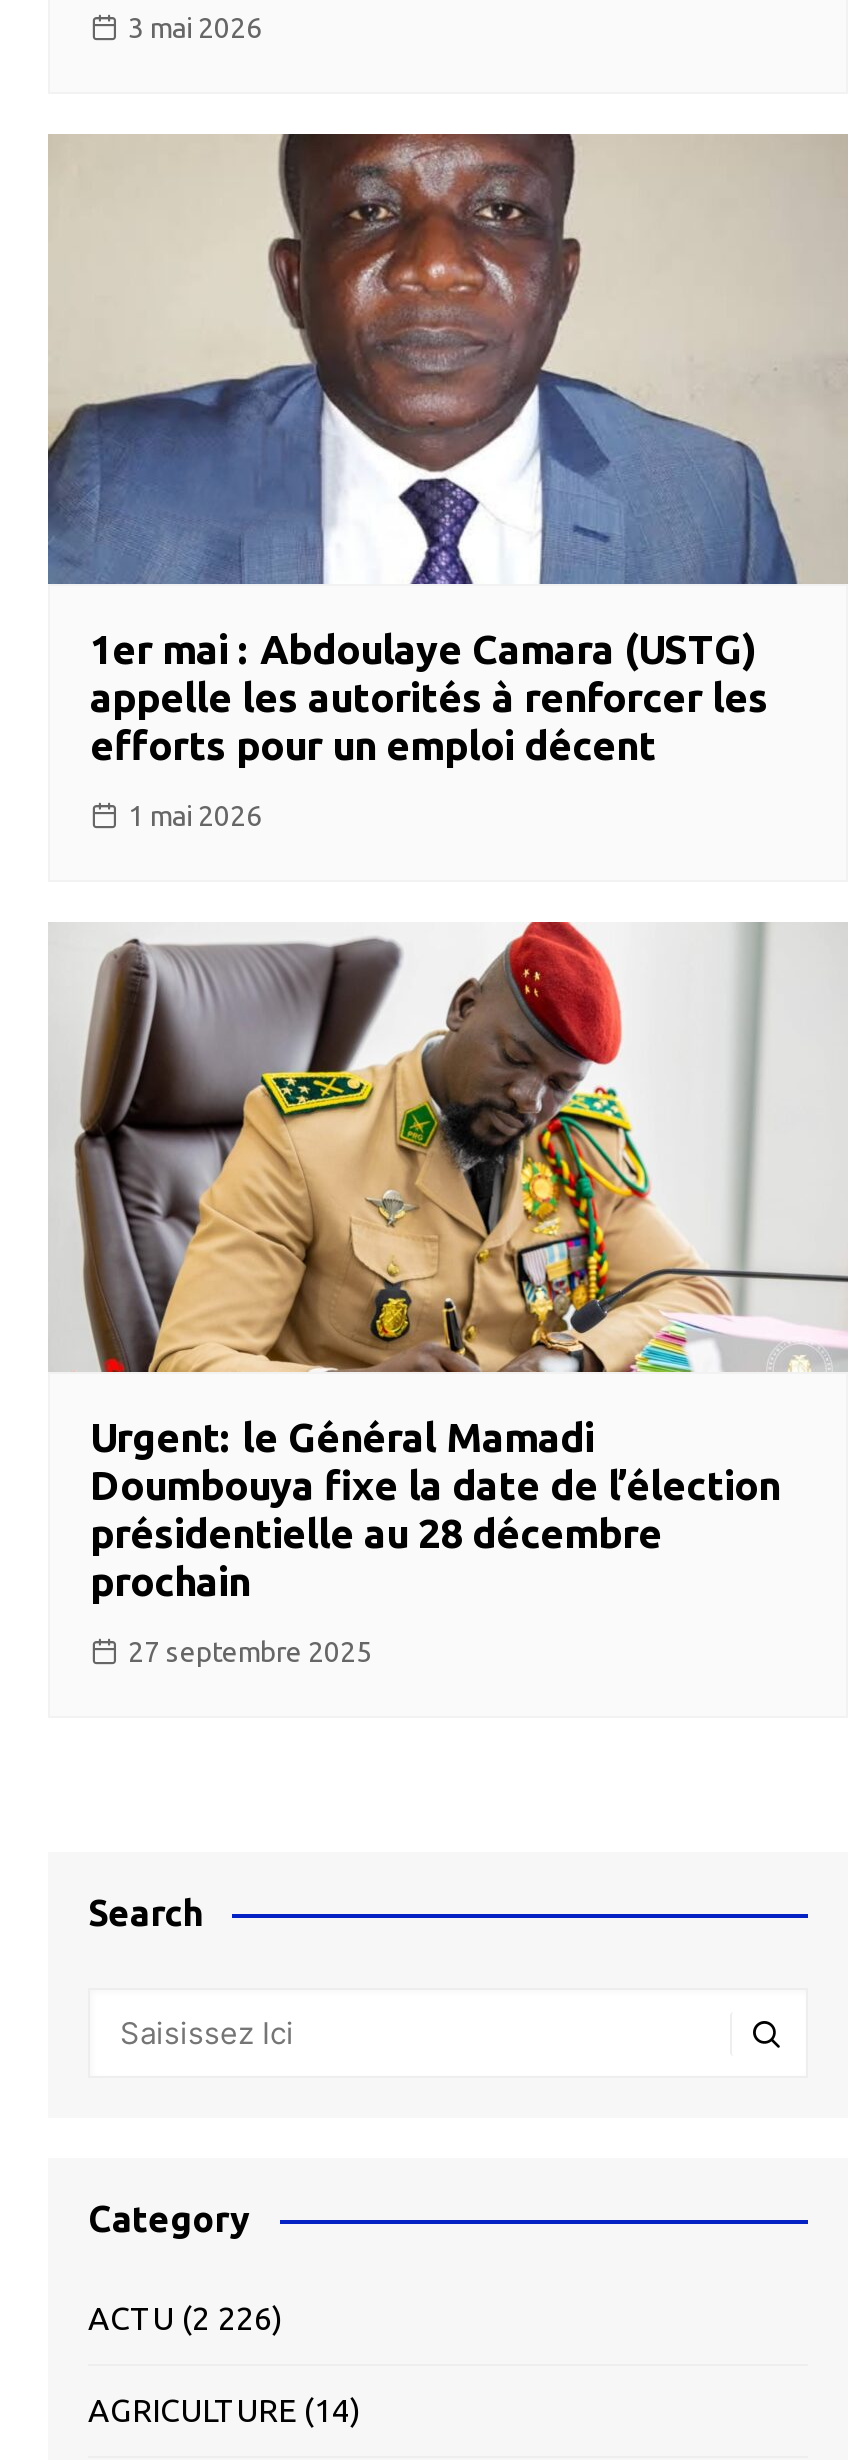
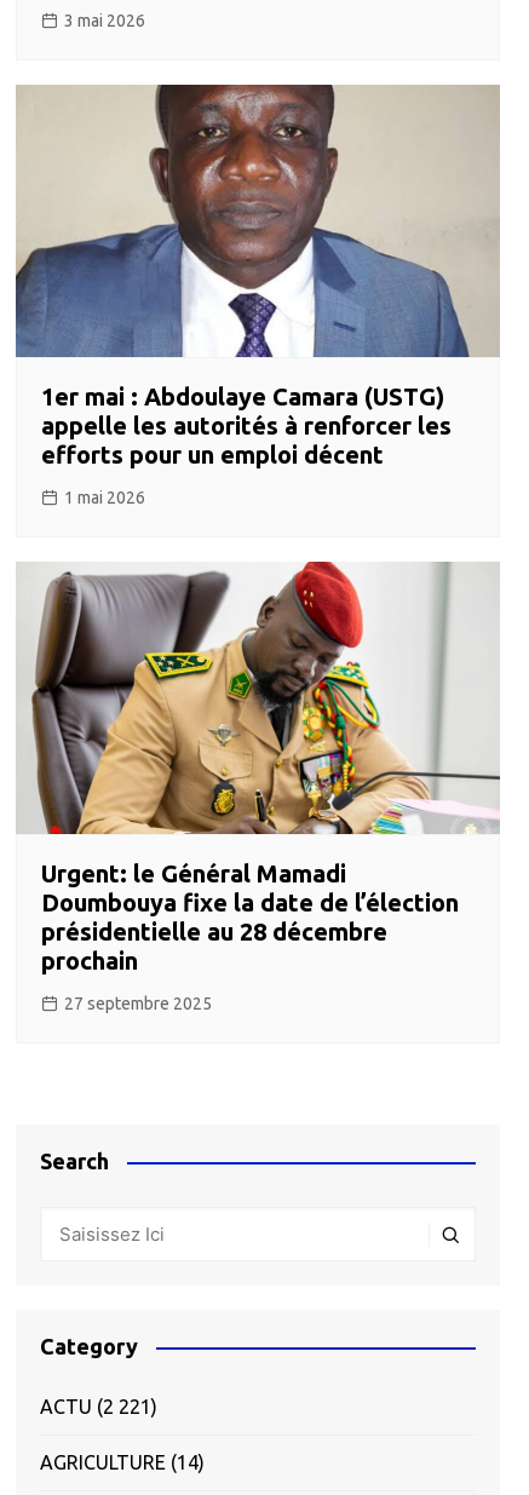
[88,2300,282,2336] ACTU (2 226) -> [40,1396,157,1418] ACTU (2 221)

